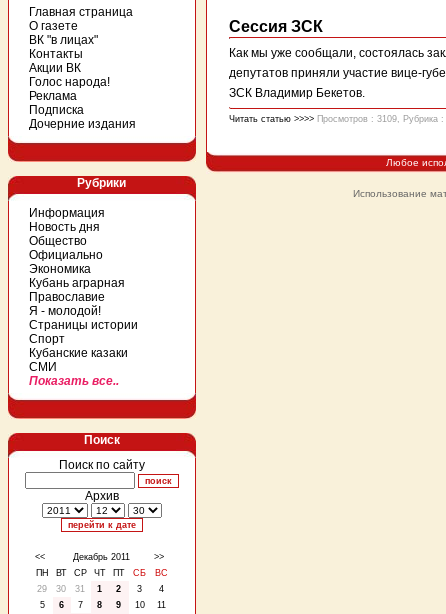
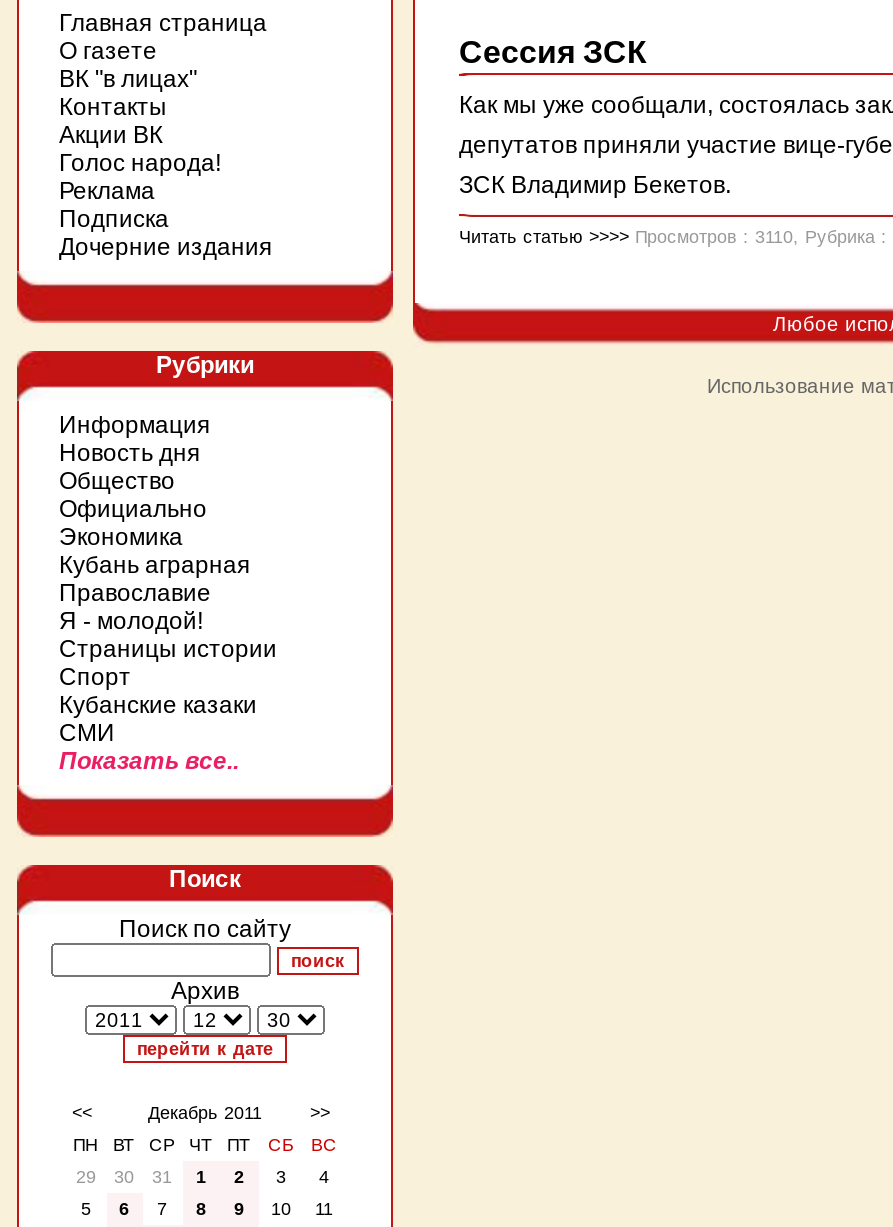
[229,114,446,124] Читать статью >>>> Просмотров : 3109, Рубрика : -> [459,227,893,247] Читать статью >>>> Просмотров : 3110, Рубрика :

